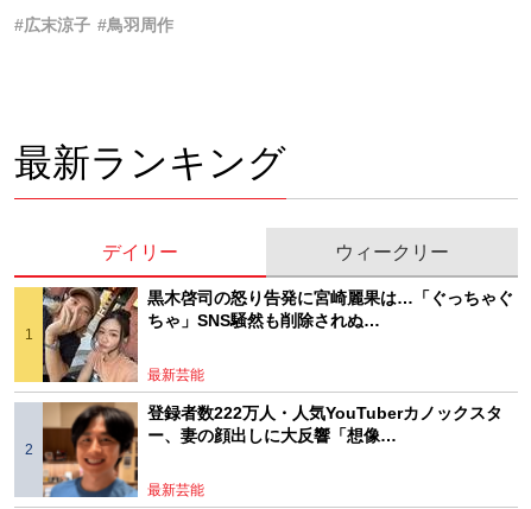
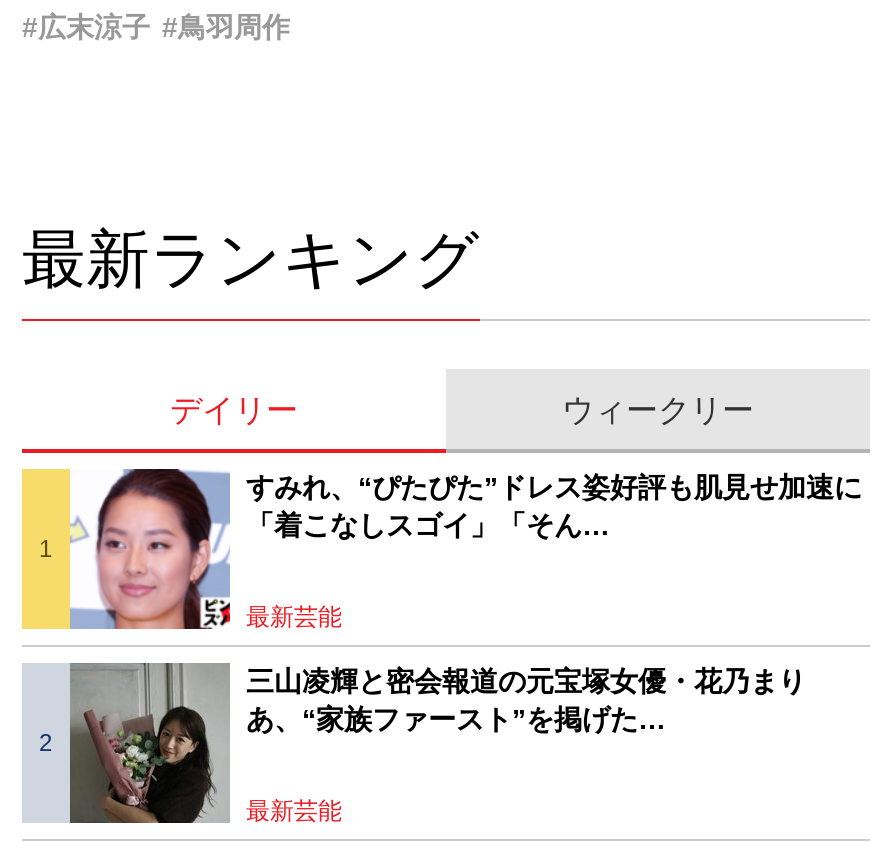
[42,286,513,383] [image] | 黒木啓司の怒り告発に宮崎麗果は…「ぐっちゃぐ | ちゃ」SNS騒然も削除されぬ… -> [68,467,862,631] [image] | すみれ、“ぴたぴた”ドレス姿好評も肌見せ加速に | 「着こなしスゴイ」「そん…
[43,402,502,498] [image] | 登録者数222万人・人気YouTuberカノックスタ | ー、妻の顔出しに大反響「想像… -> [68,663,806,825] [image] | 三山凌輝と密会報道の元宝塚女優・花乃まり | あ、“家族ファースト”を掲げた…

